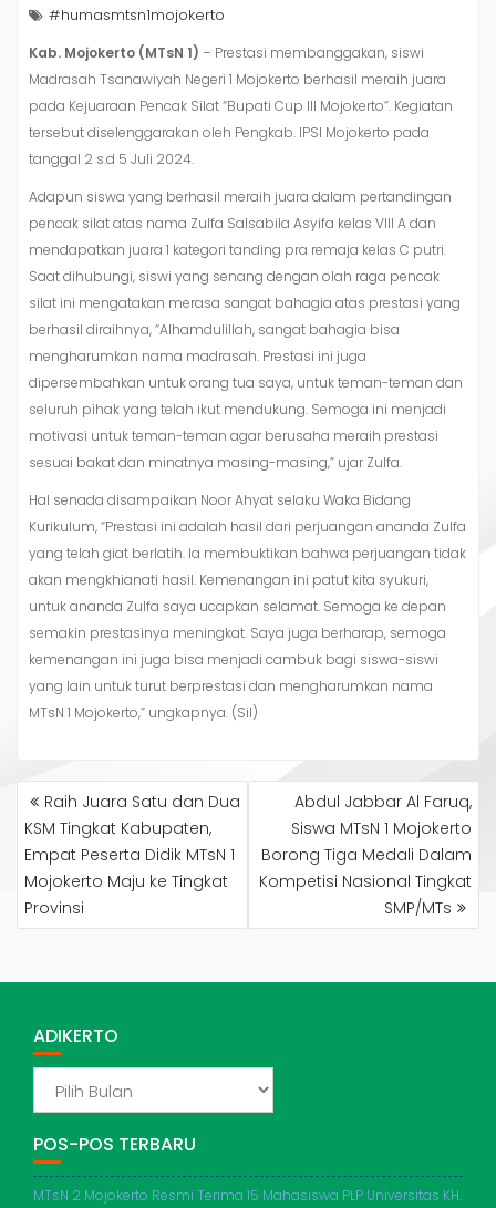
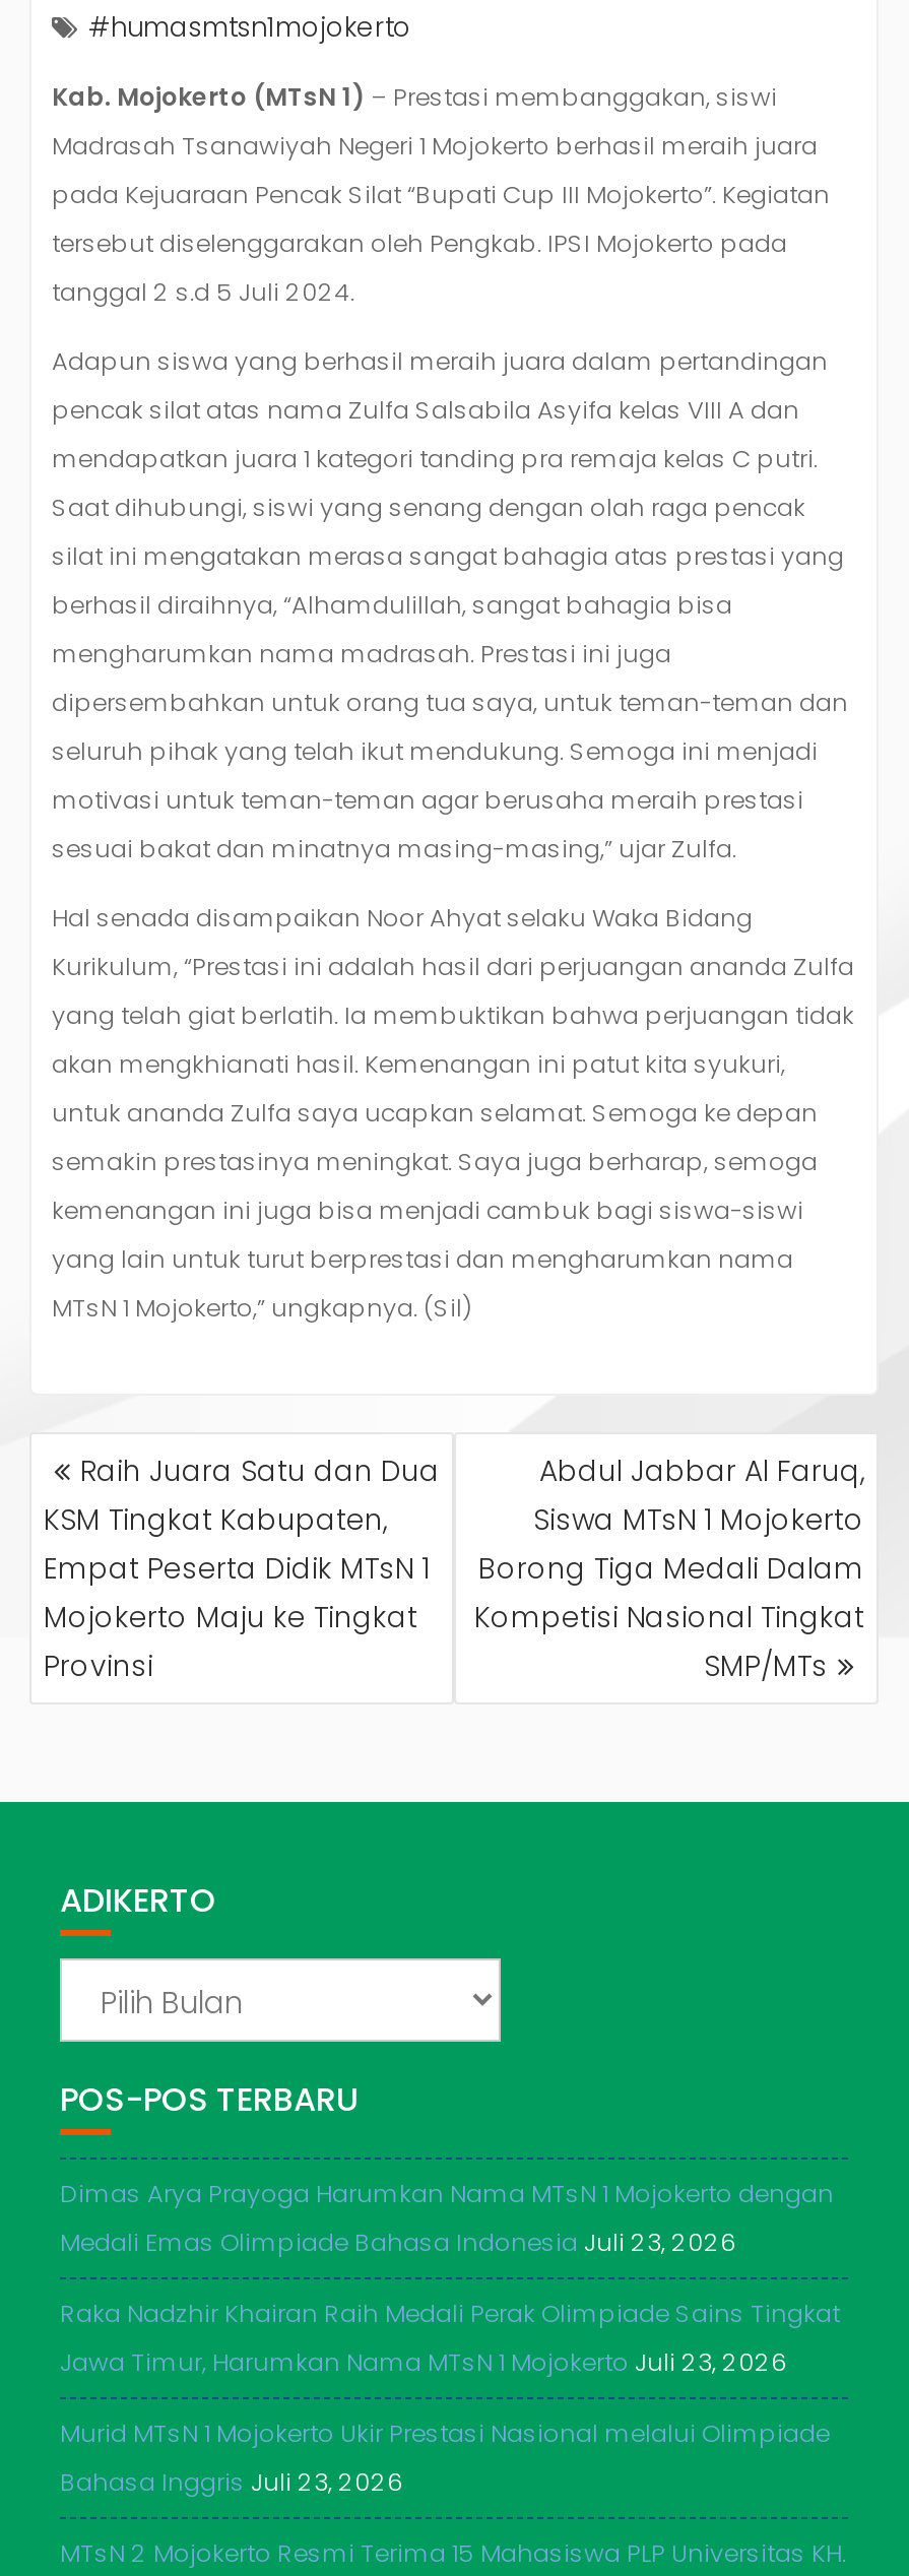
none -> [60,2175,840,2498] Dimas Arya Prayoga Harumkan Nama MTsN 1 Mojokerto dengan | Medali Emas Olimpiade Bahasa Indonesia Juli 23, 2026 | Raka Nadzhir Khairan Raih Medali Perak Olimpiade Sains Tingkat | Jawa Timur, Harumkan Nama MTsN 1 Mojokerto Juli 23, 2026 | Murid MTsN 1 Mojokerto Ukir Prestasi Nasional melalui Olimpiade | Bahasa Inggris Juli 23, 2026

